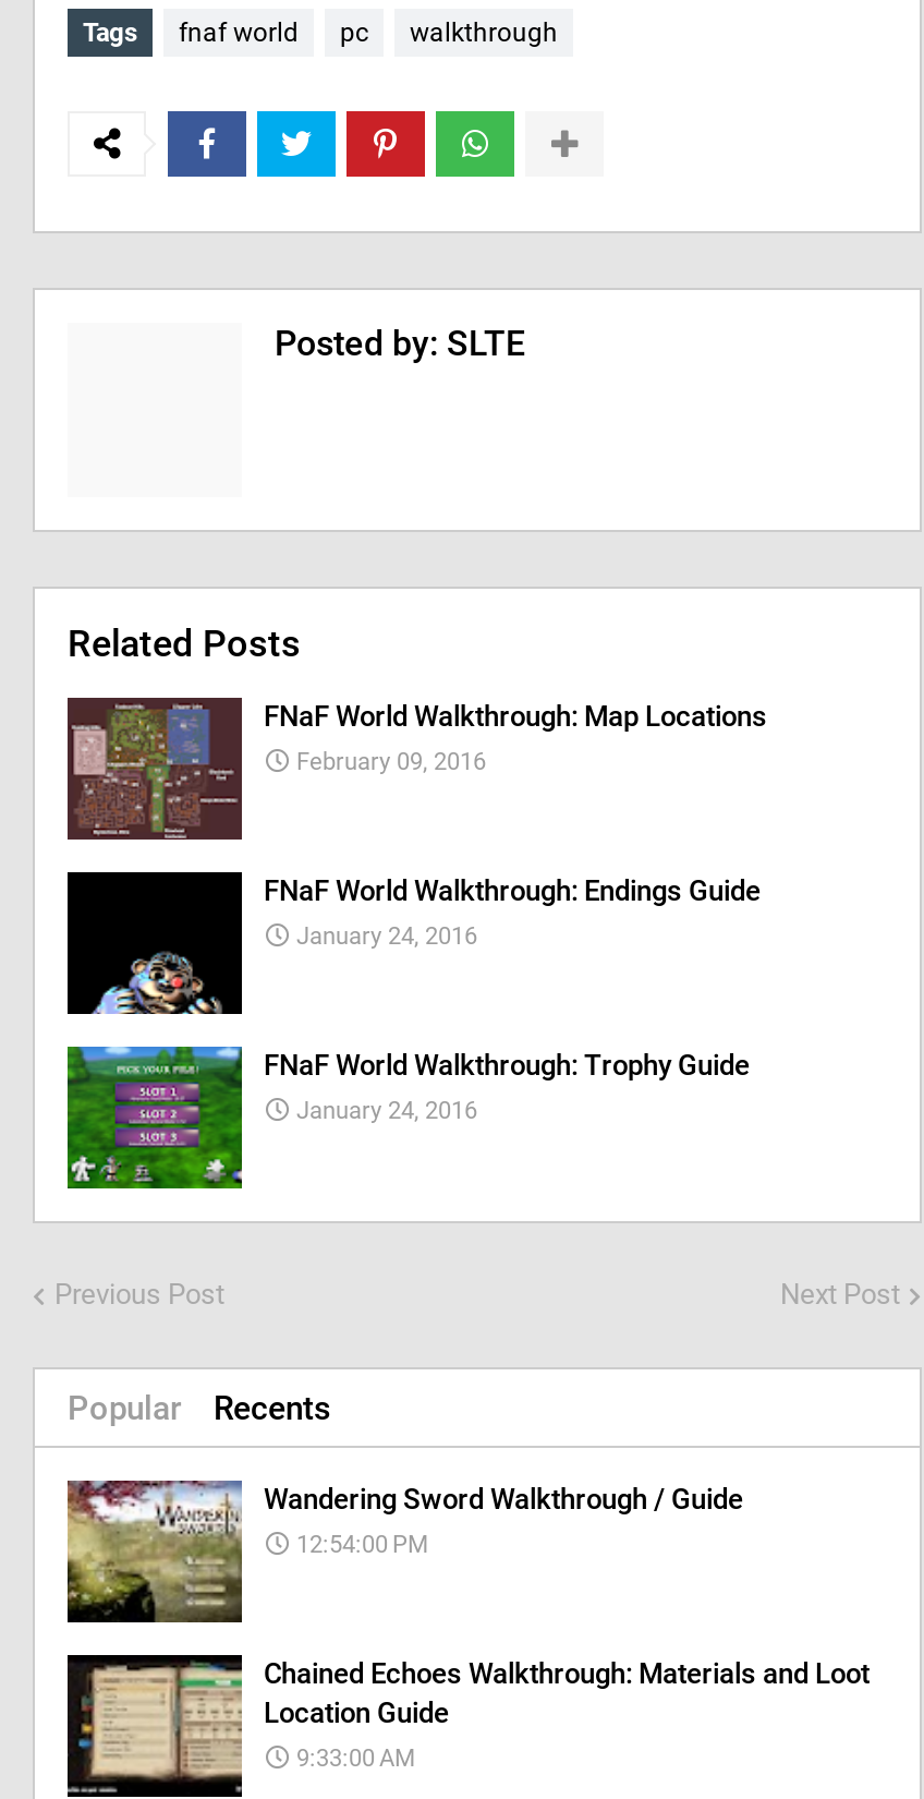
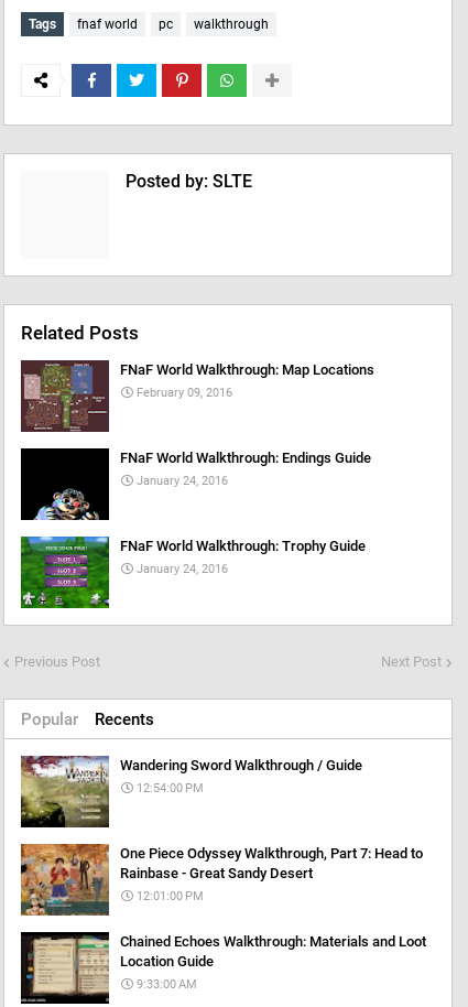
none -> [20,843,423,917] [image] | One Piece Odyssey Walkthrough, Part 7: Head to | Rainbase - Great Sandy Desert | 12:01:00 PM

